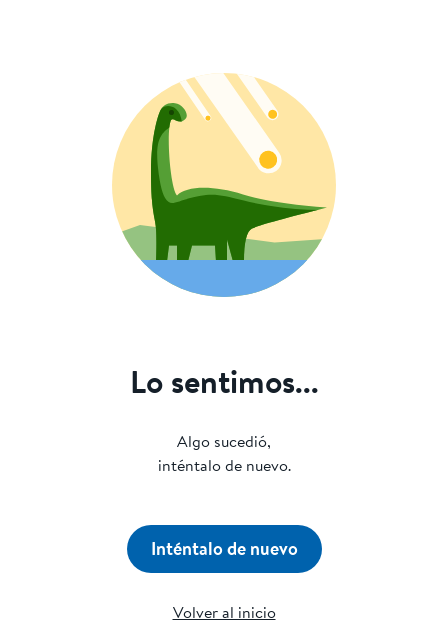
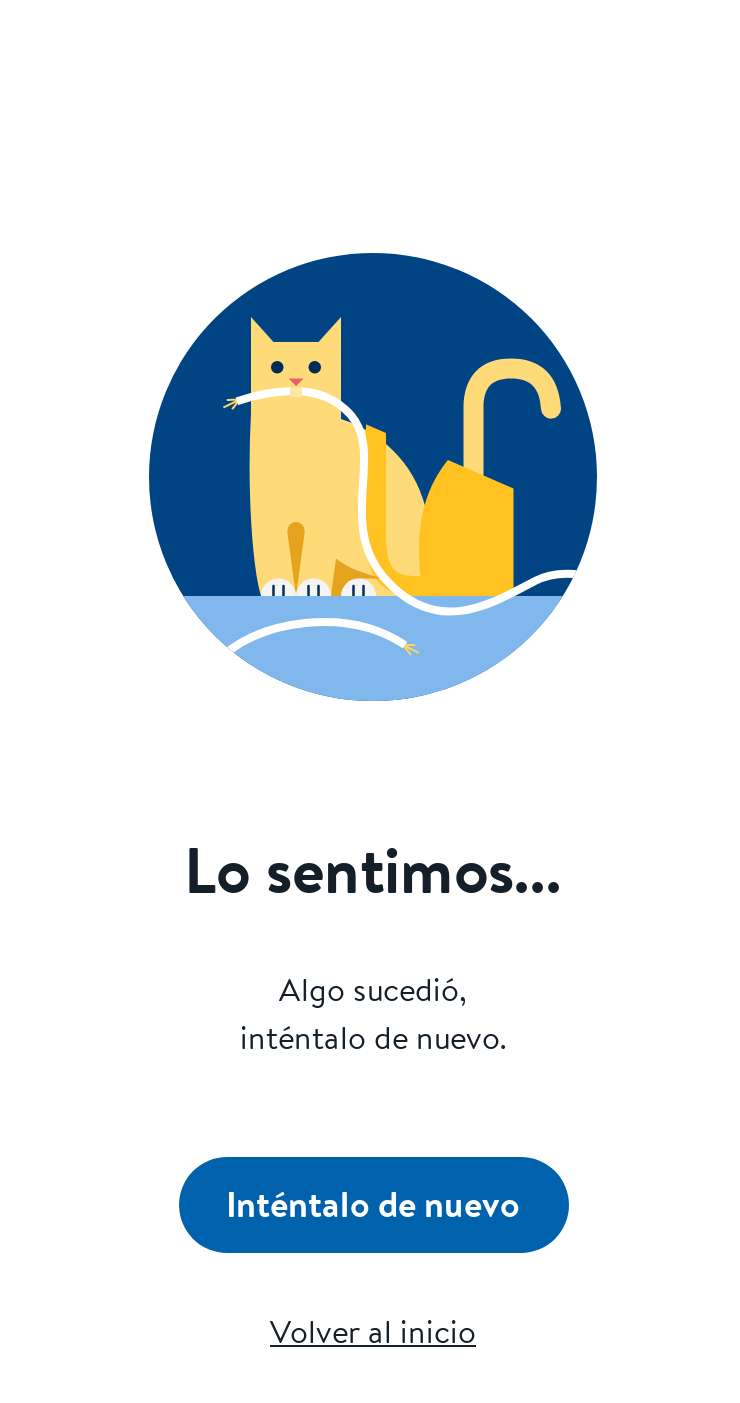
[112,73,336,274] [image] -> [147,251,599,657] [image]

